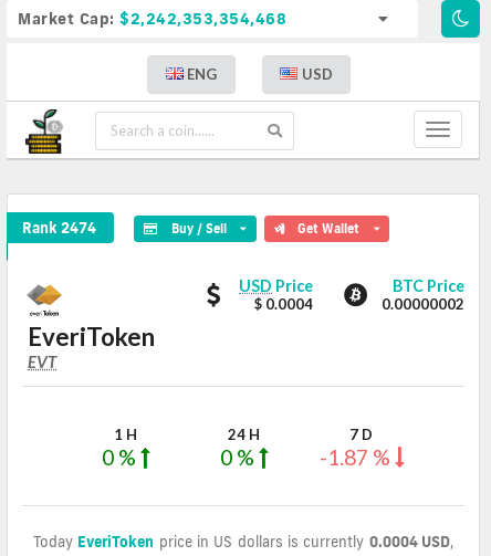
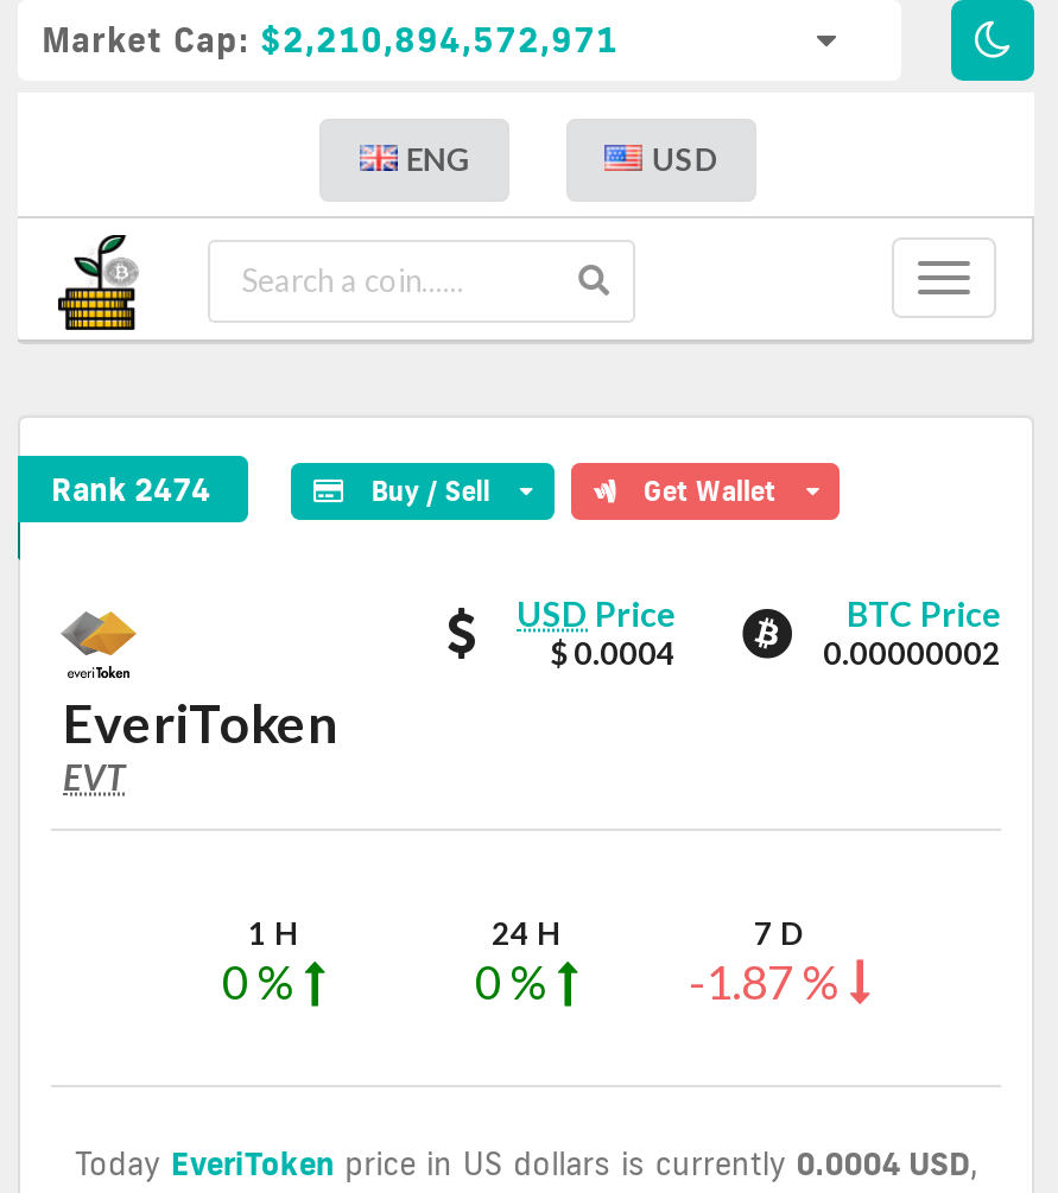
[18,9,286,29] Market Cap: $2,242,353,354,468 -> [42,19,619,62] Market Cap: $2,210,894,572,971

